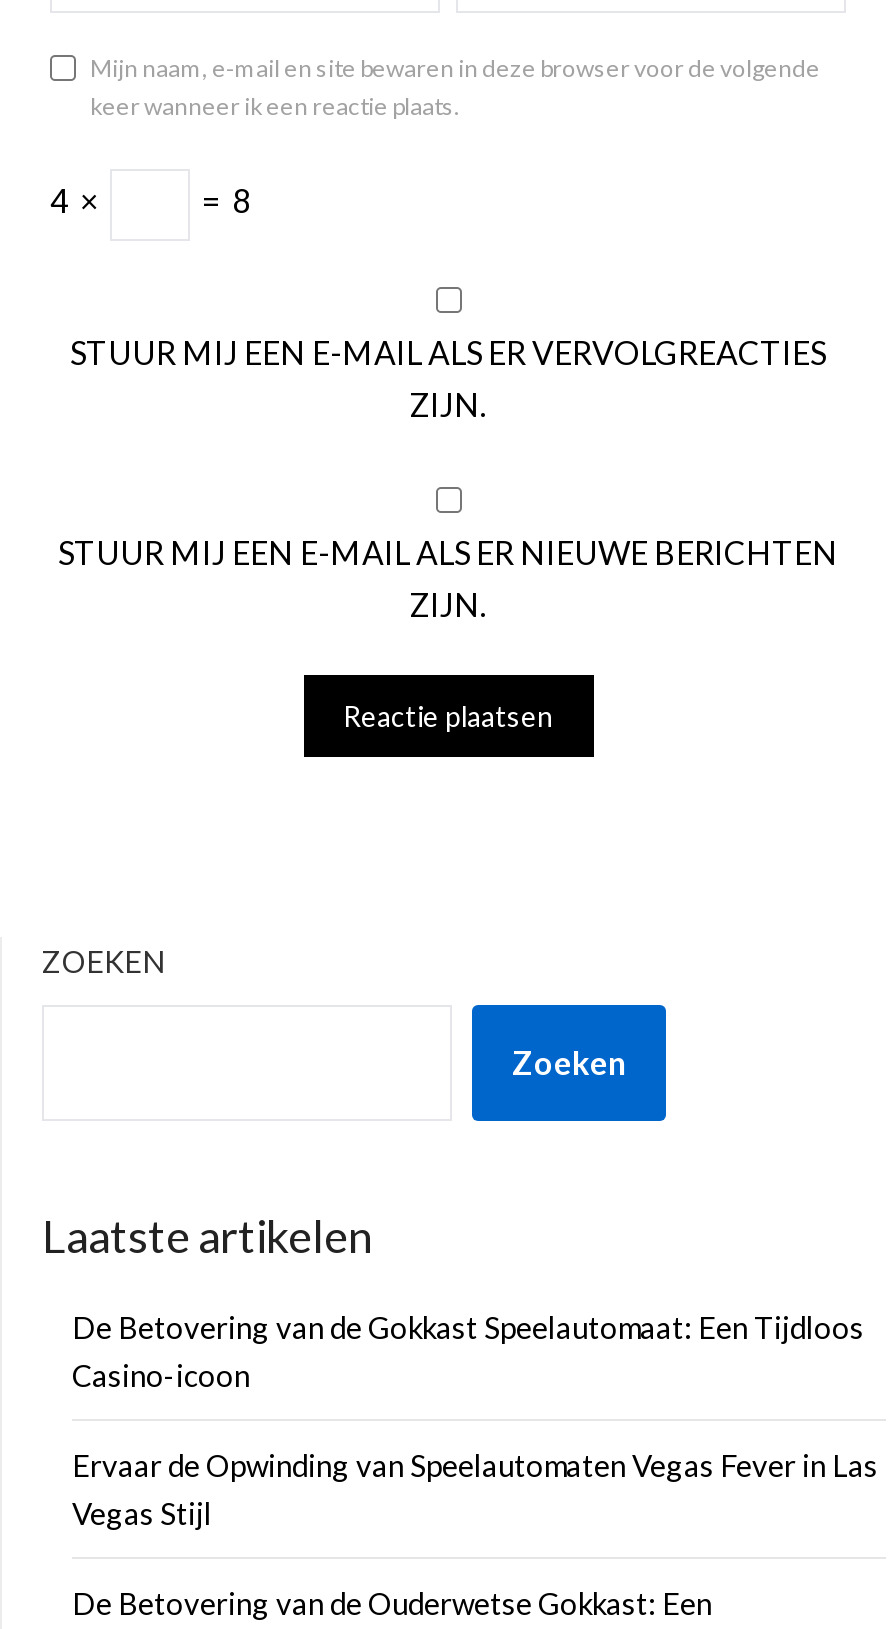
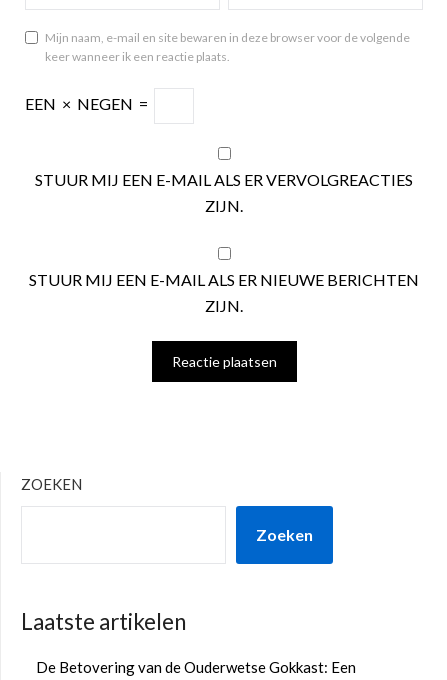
[50,181,250,219] 4 × | = 8 -> [25,94,151,113] EEN × NEGEN =
[72,1309,878,1531] De Betovering van de Gokkast Speelautomaat: Een Tijdloos | Casino-icoon | Ervaar de Opwinding van Speelautomaten Vegas Fever in Las | Vegas Stijl -> none

